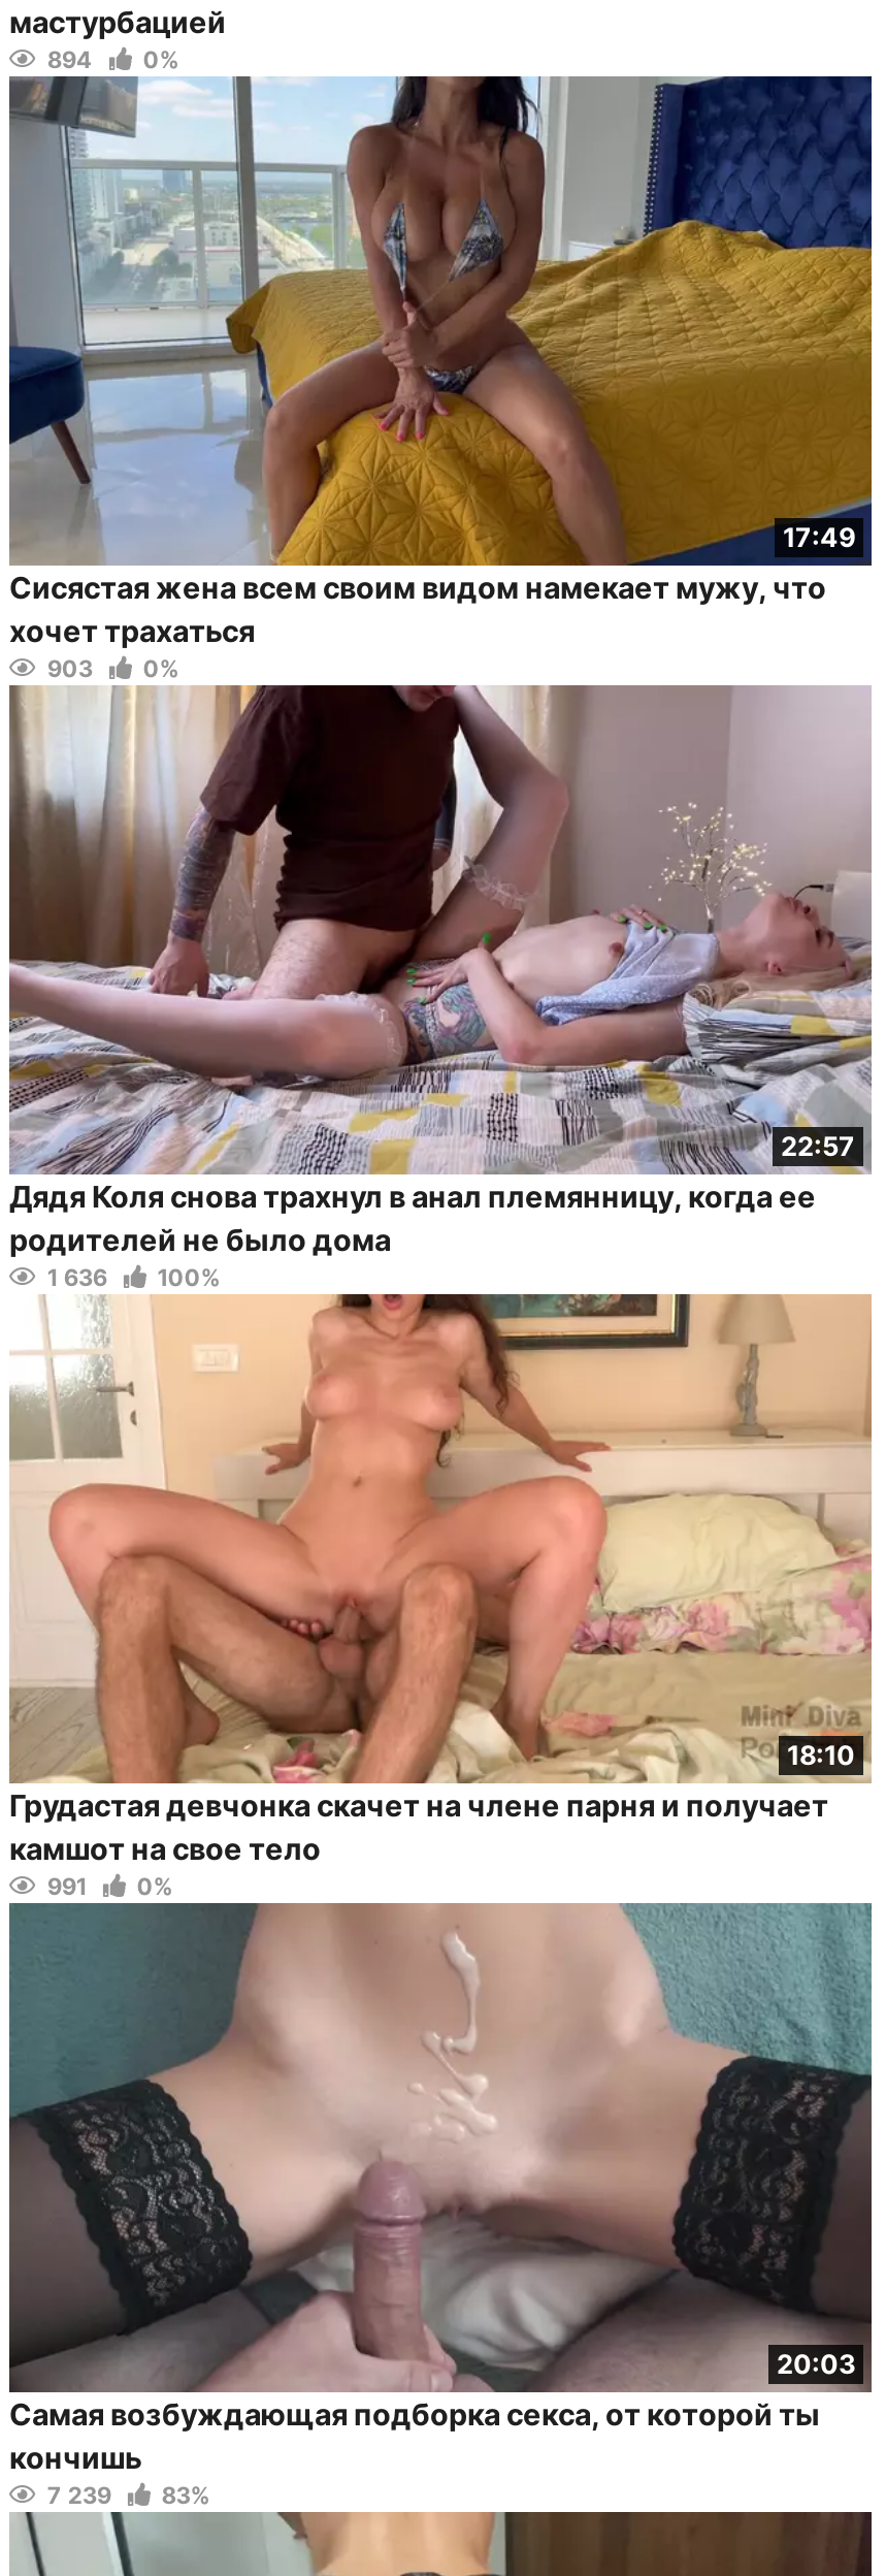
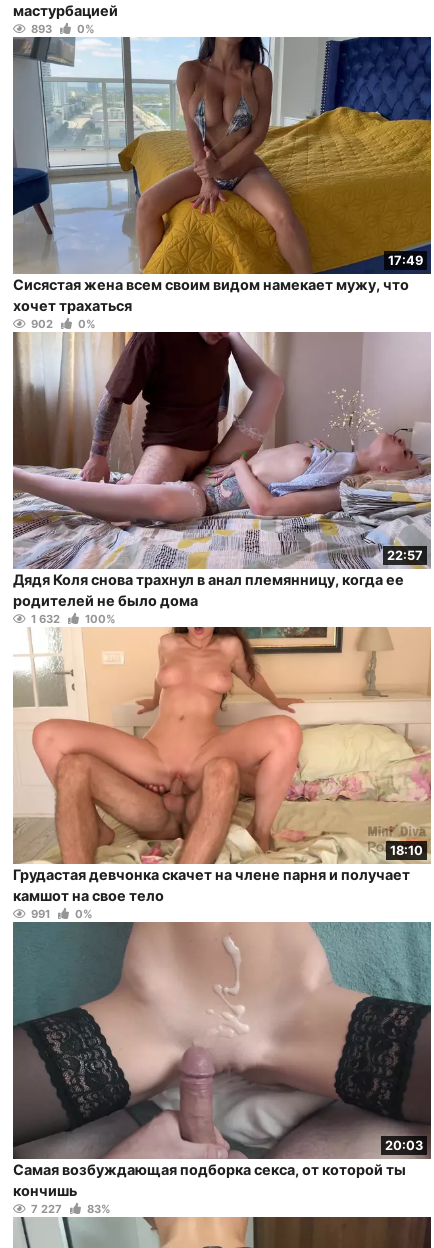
[41,45,180,74] 894 0% -> [28,22,95,36] 893 0%
[41,654,180,683] 903 0% -> [28,317,96,331] 902 0%
[41,1263,221,1292] 1 636 100% -> [28,612,116,626] 1 632 100%
[41,2481,211,2510] 7 239 83% -> [28,1202,111,1216] 7 227 83%

